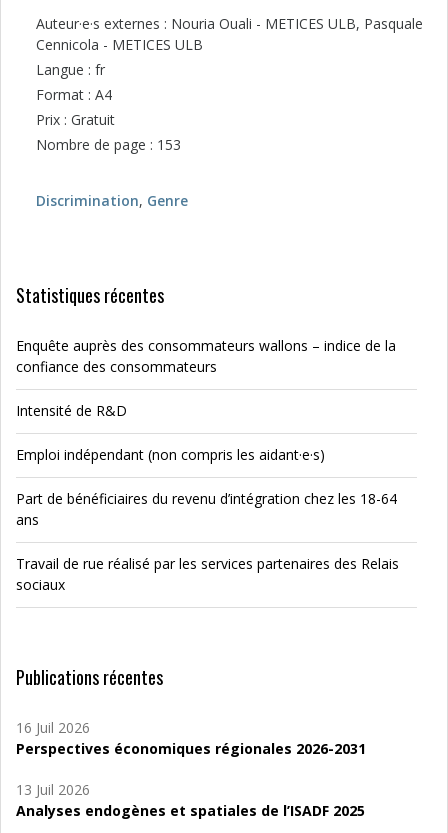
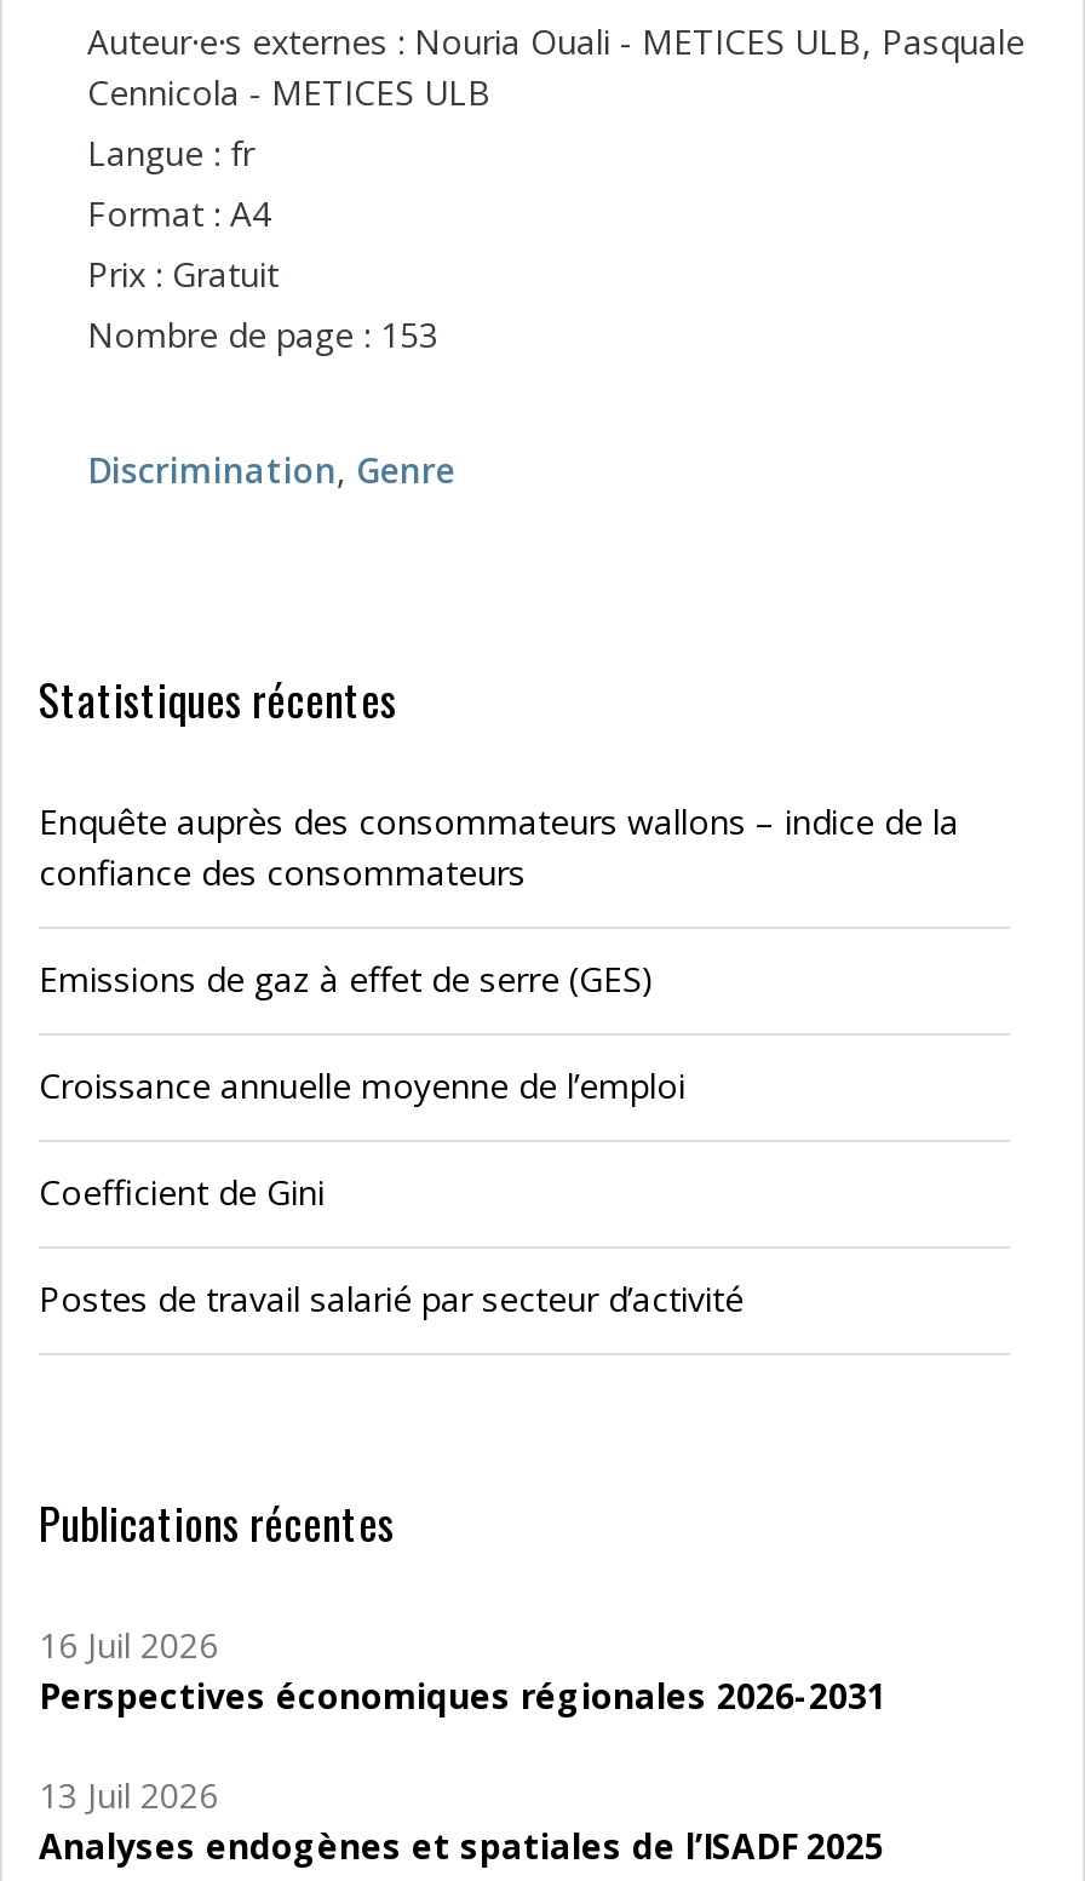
[16,401,127,420] Intensité de R&D -> [39,957,654,1003] Emissions de gaz à effet de serre (GES)
[16,445,325,464] Emploi indépendant (non compris les aidant·e·s) -> [39,1063,685,1109] Croissance annuelle moyenne de l’emploi
[16,489,397,529] Part de bénéficiaires du revenu d’intégration chez les 18-64 | ans -> [39,1170,325,1216] Coefficient de Gini
[16,554,399,594] Travail de rue réalisé par les services partenaires des Relais | sociaux -> [39,1276,744,1322] Postes de travail salarié par secteur d’activité

